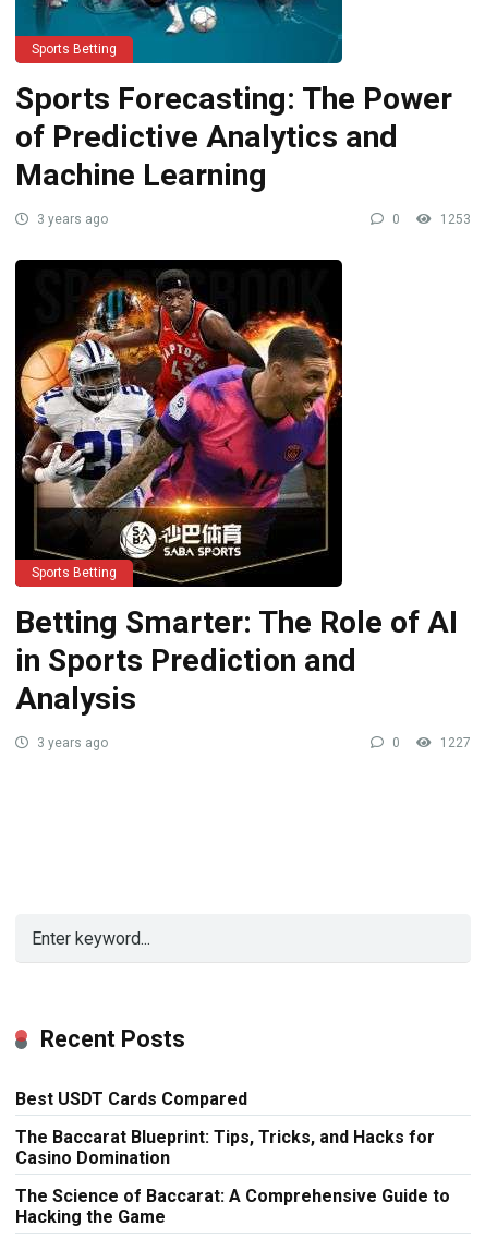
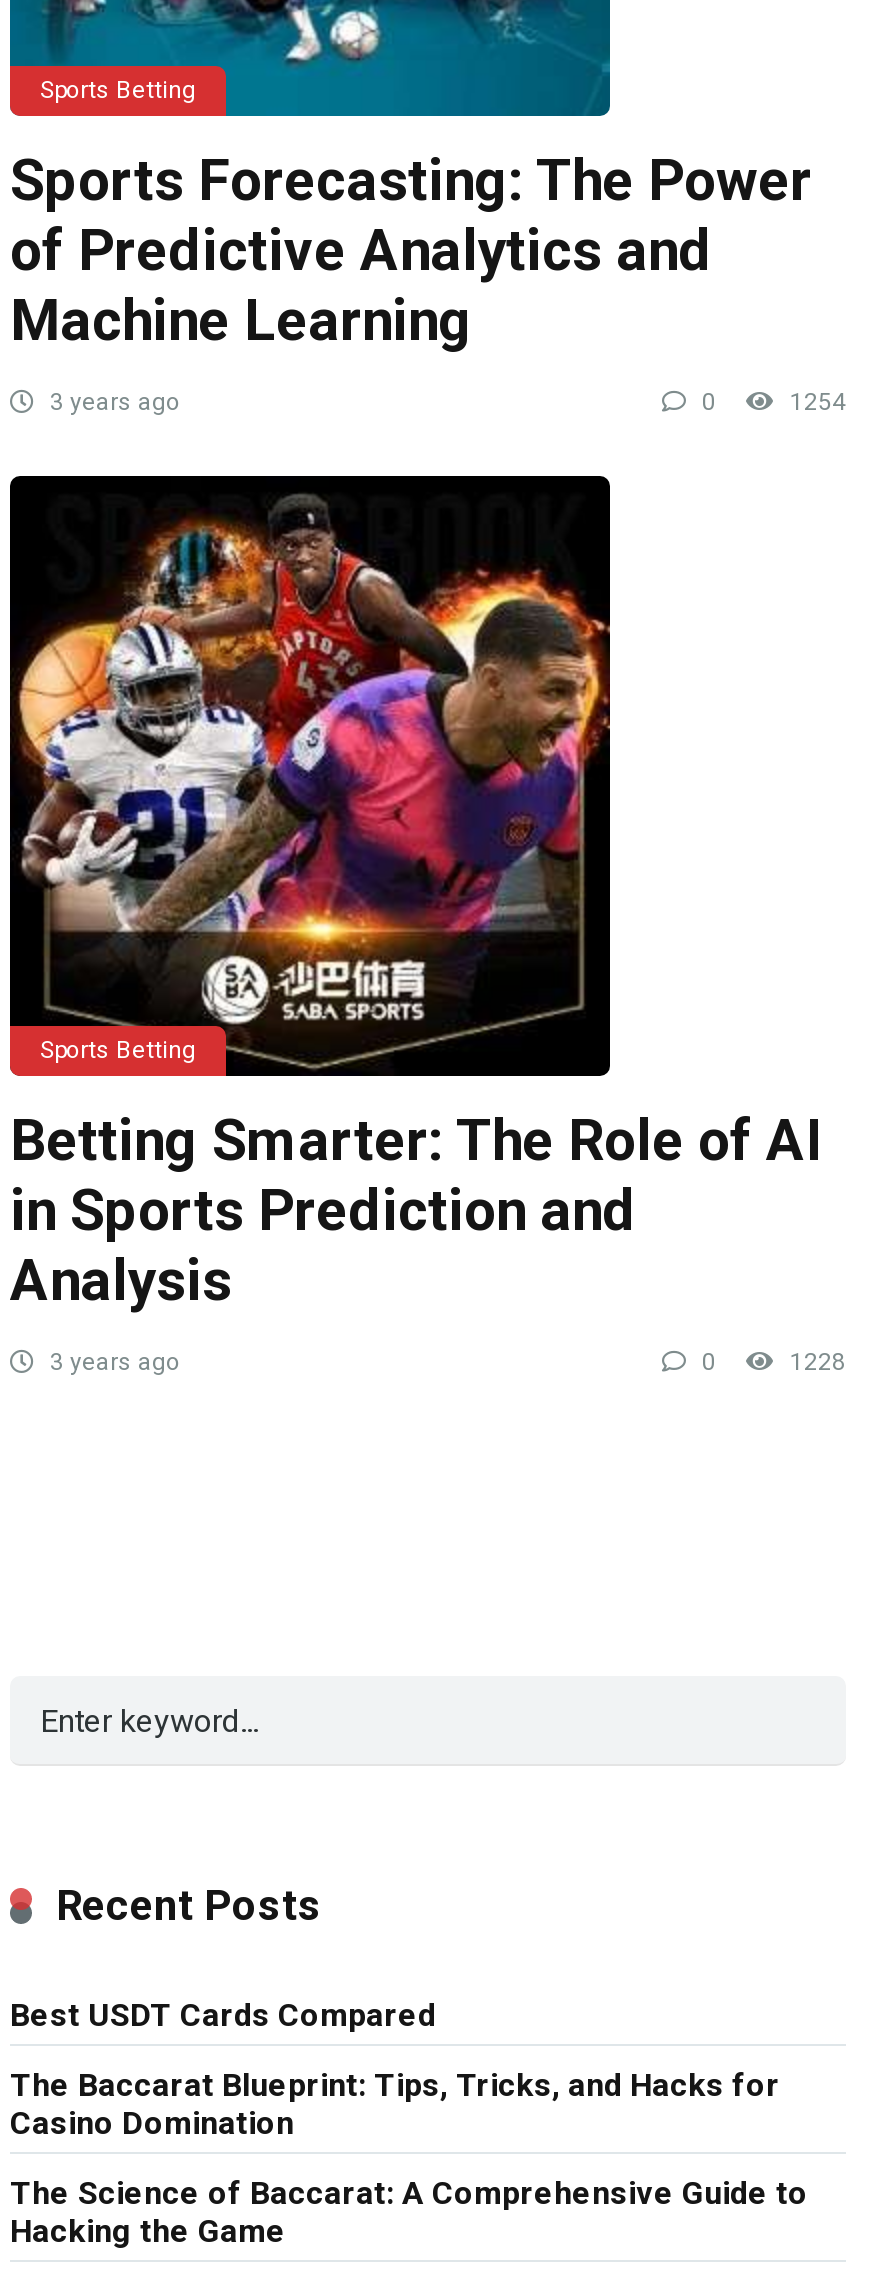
[437,212,471,227] 1253 -> [784,388,846,416] 1254
[437,735,471,751] 1227 -> [784,1348,846,1376] 1228

